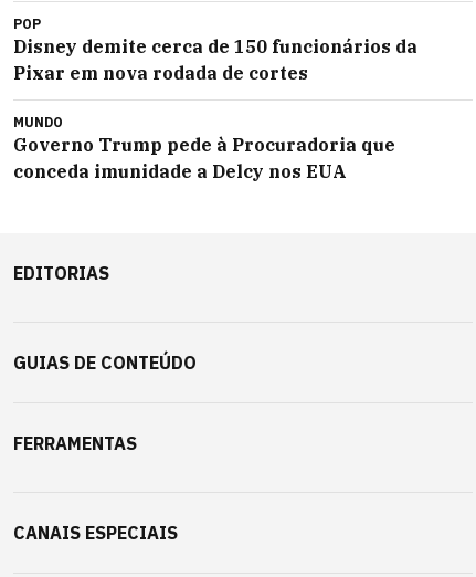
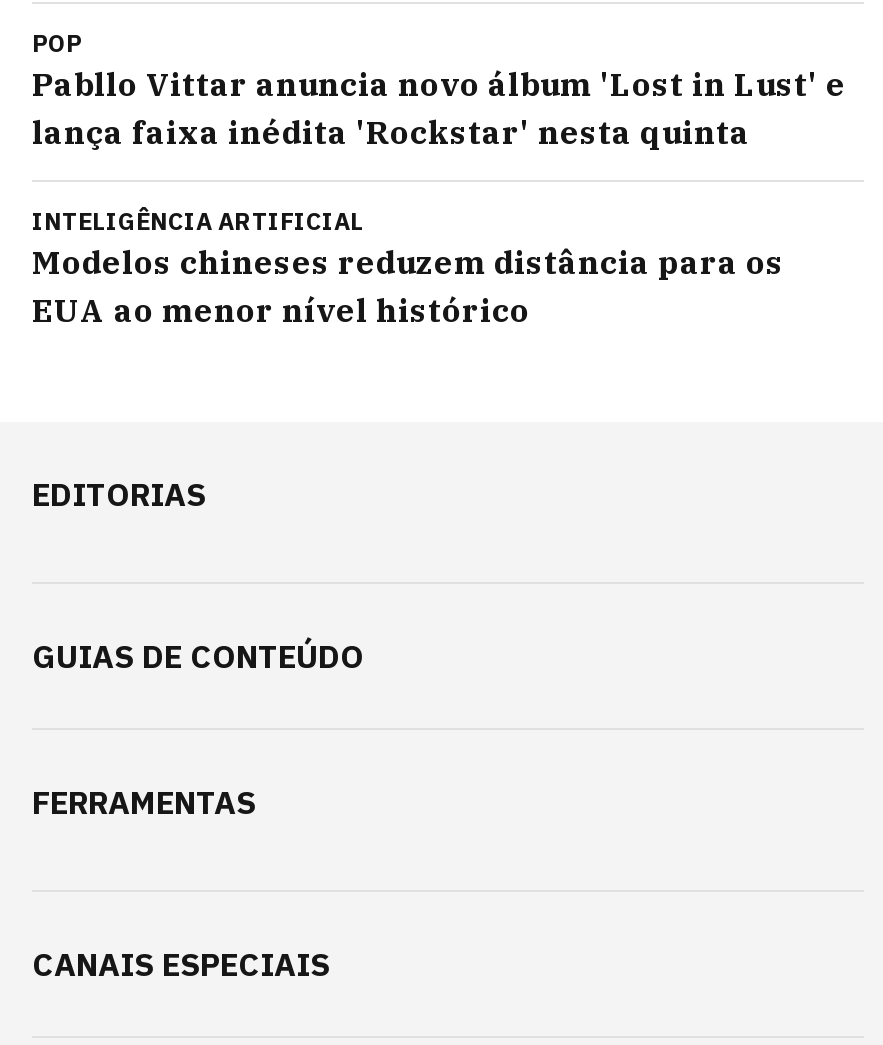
[13,35,417,84] Disney demite cerca de 150 funcionários da | Pixar em nova rodada de cortes -> [32,64,846,152] Pabllo Vittar anuncia novo álbum 'Lost in Lust' e | lança faixa inédita 'Rockstar' nesta quinta
[13,114,395,182] MUNDO | Governo Trump pede à Procuradoria que | conceda imunidade a Delcy nos EUA -> [32,206,784,330] INTELIGÊNCIA ARTIFICIAL | Modelos chineses reduzem distância para os | EUA ao menor nível histórico

